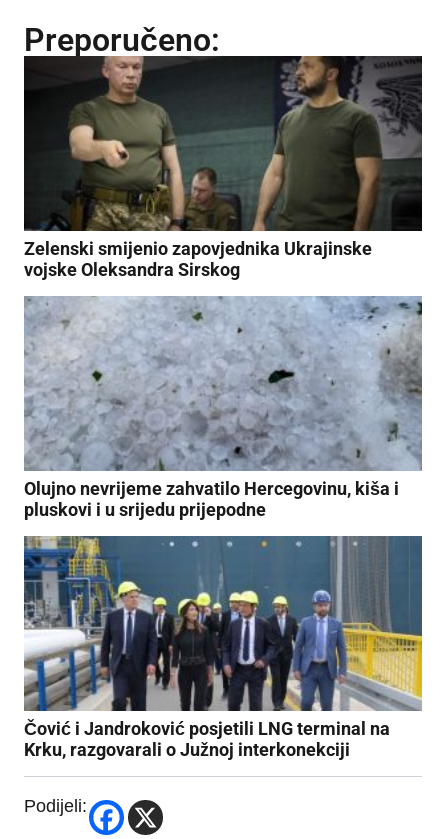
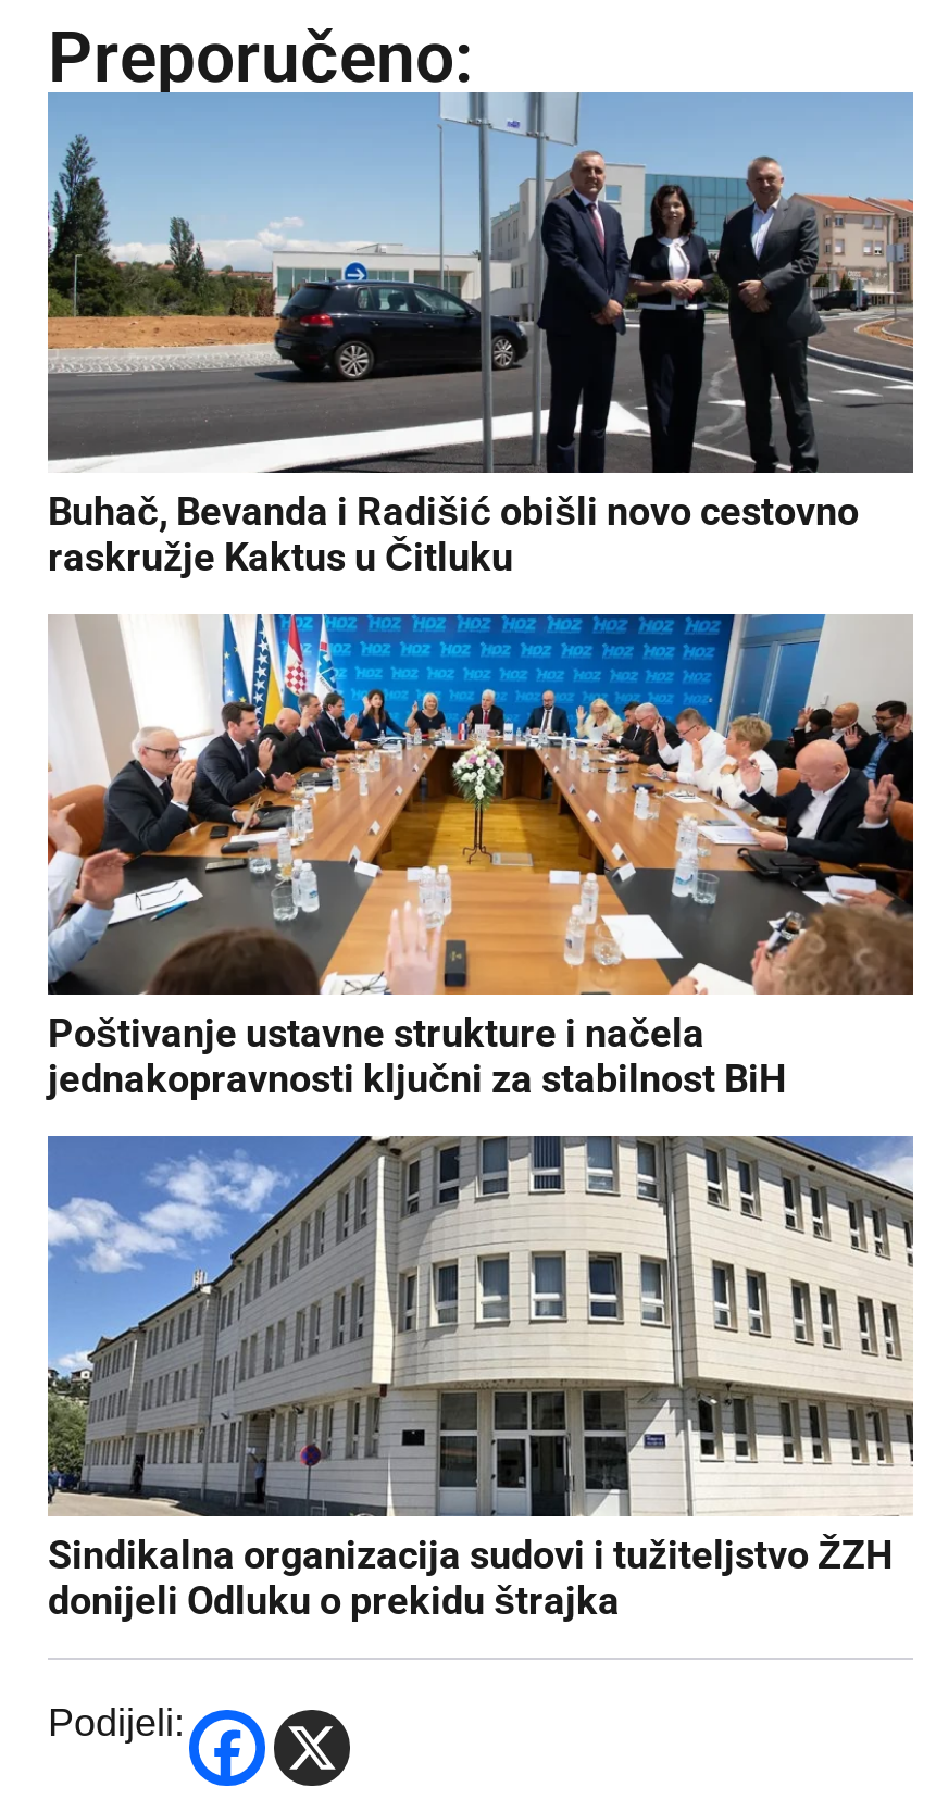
[23,55,423,280] [image] | Zelenski smijenio zapovjednika Ukrajinske | vojske Oleksandra Sirskog -> [46,90,915,580] [image] | Buhač, Bevanda i Radišić obišli novo cestovno | raskružje Kaktus u Čitluku
[24,296,423,520] [image] | Olujno nevrijeme zahvatilo Hercegovinu, kiša i | pluskovi i u srijedu prijepodne -> [46,612,915,1101] [image] | Poštivanje ustavne strukture i načela | jednakopravnosti ključni za stabilnost BiH
[23,536,423,760] [image] | Čović i Jandroković posjetili LNG terminal na | Krku, razgovarali o Južnoj interkonekciji -> [46,1134,915,1623] [image] | Sindikalna organizacija sudovi i tužiteljstvo ŽZH | donijeli Odluku o prekidu štrajka

